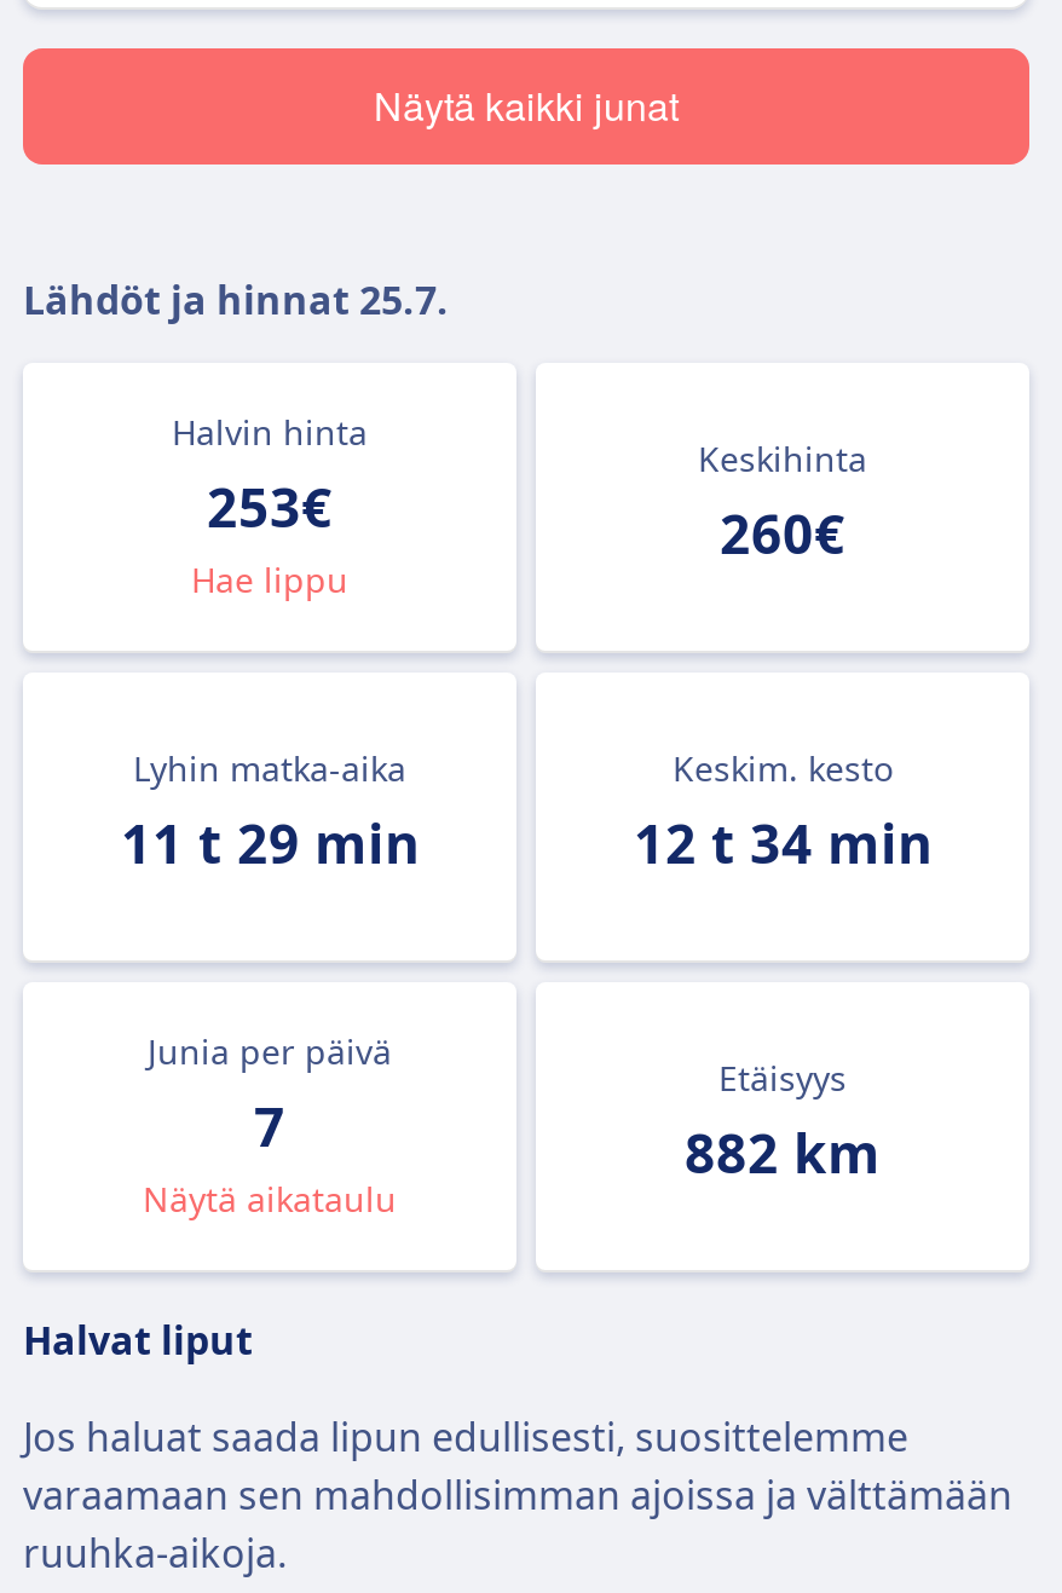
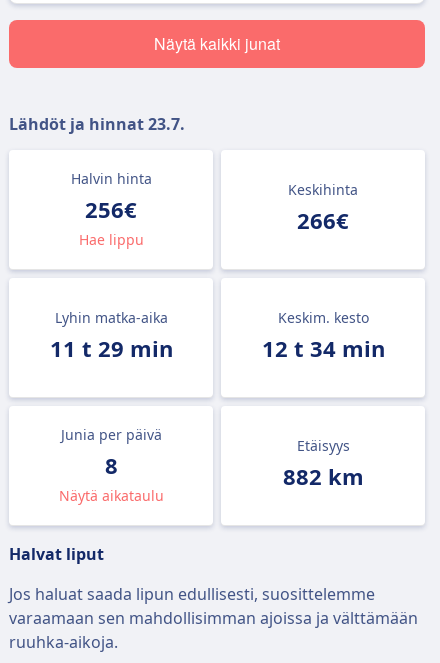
[23,273,449,327] Lähdöt ja hinnat 25.7. -> [9,113,185,135] Lähdöt ja hinnat 23.7.
[207,469,333,542] 253€ -> [85,194,137,224] 256€
[720,496,845,568] 260€ -> [297,205,349,235] 266€
[254,1089,285,1161] 7 -> [104,450,117,480] 8

